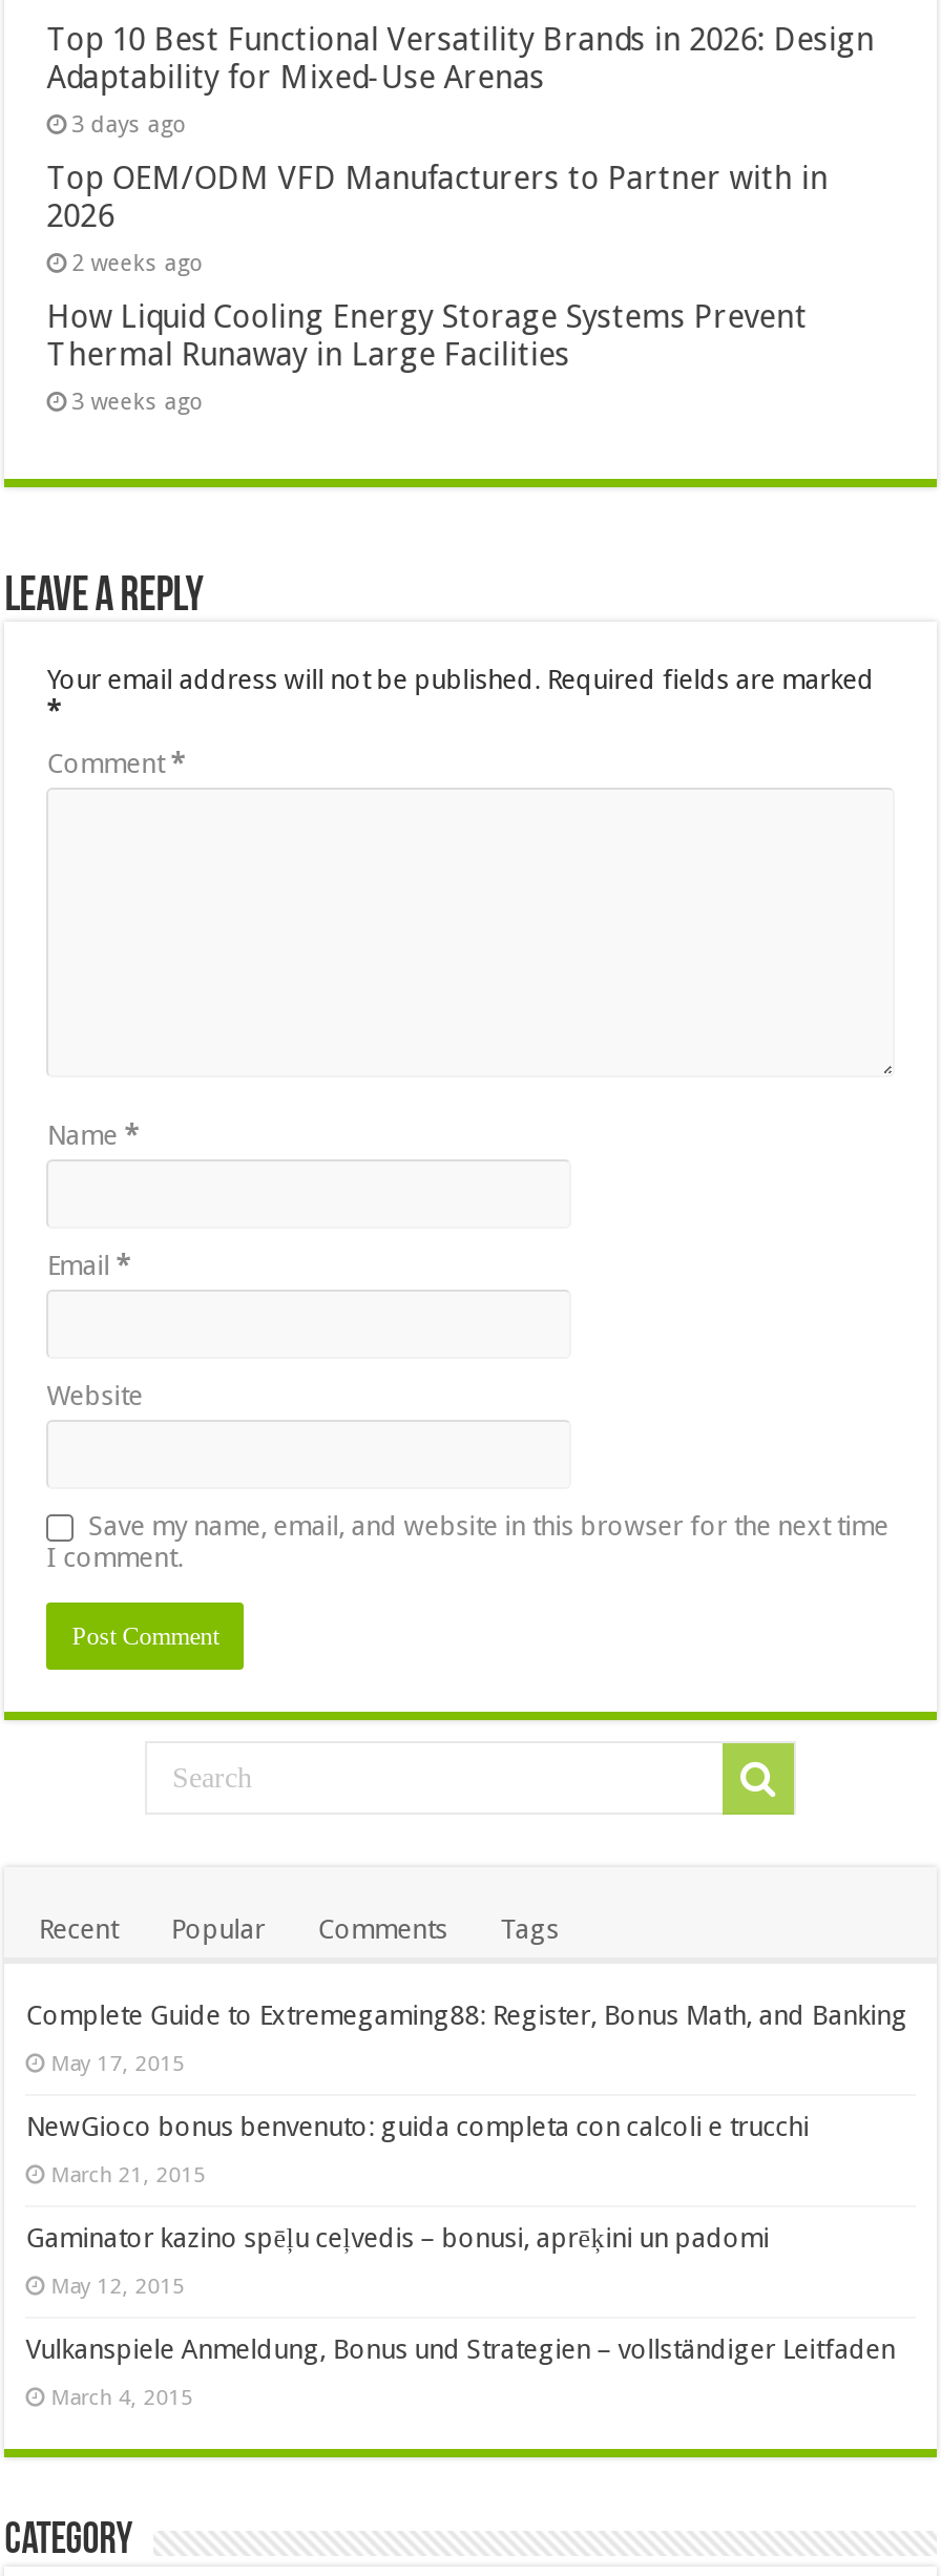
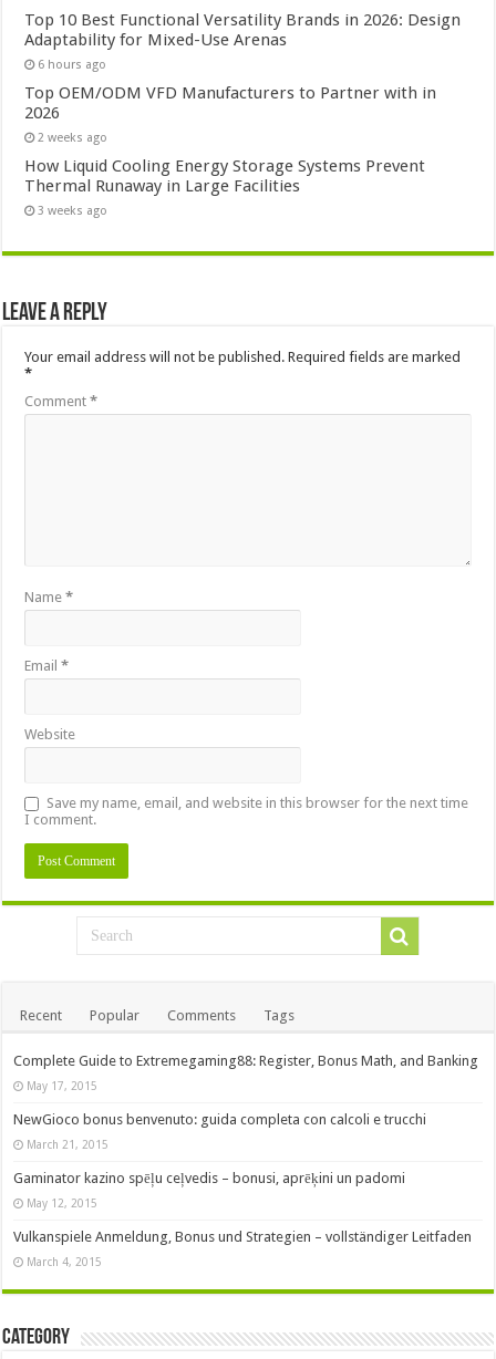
[72,111,187,138] 3 days ago -> [38,57,107,72] 6 hours ago

